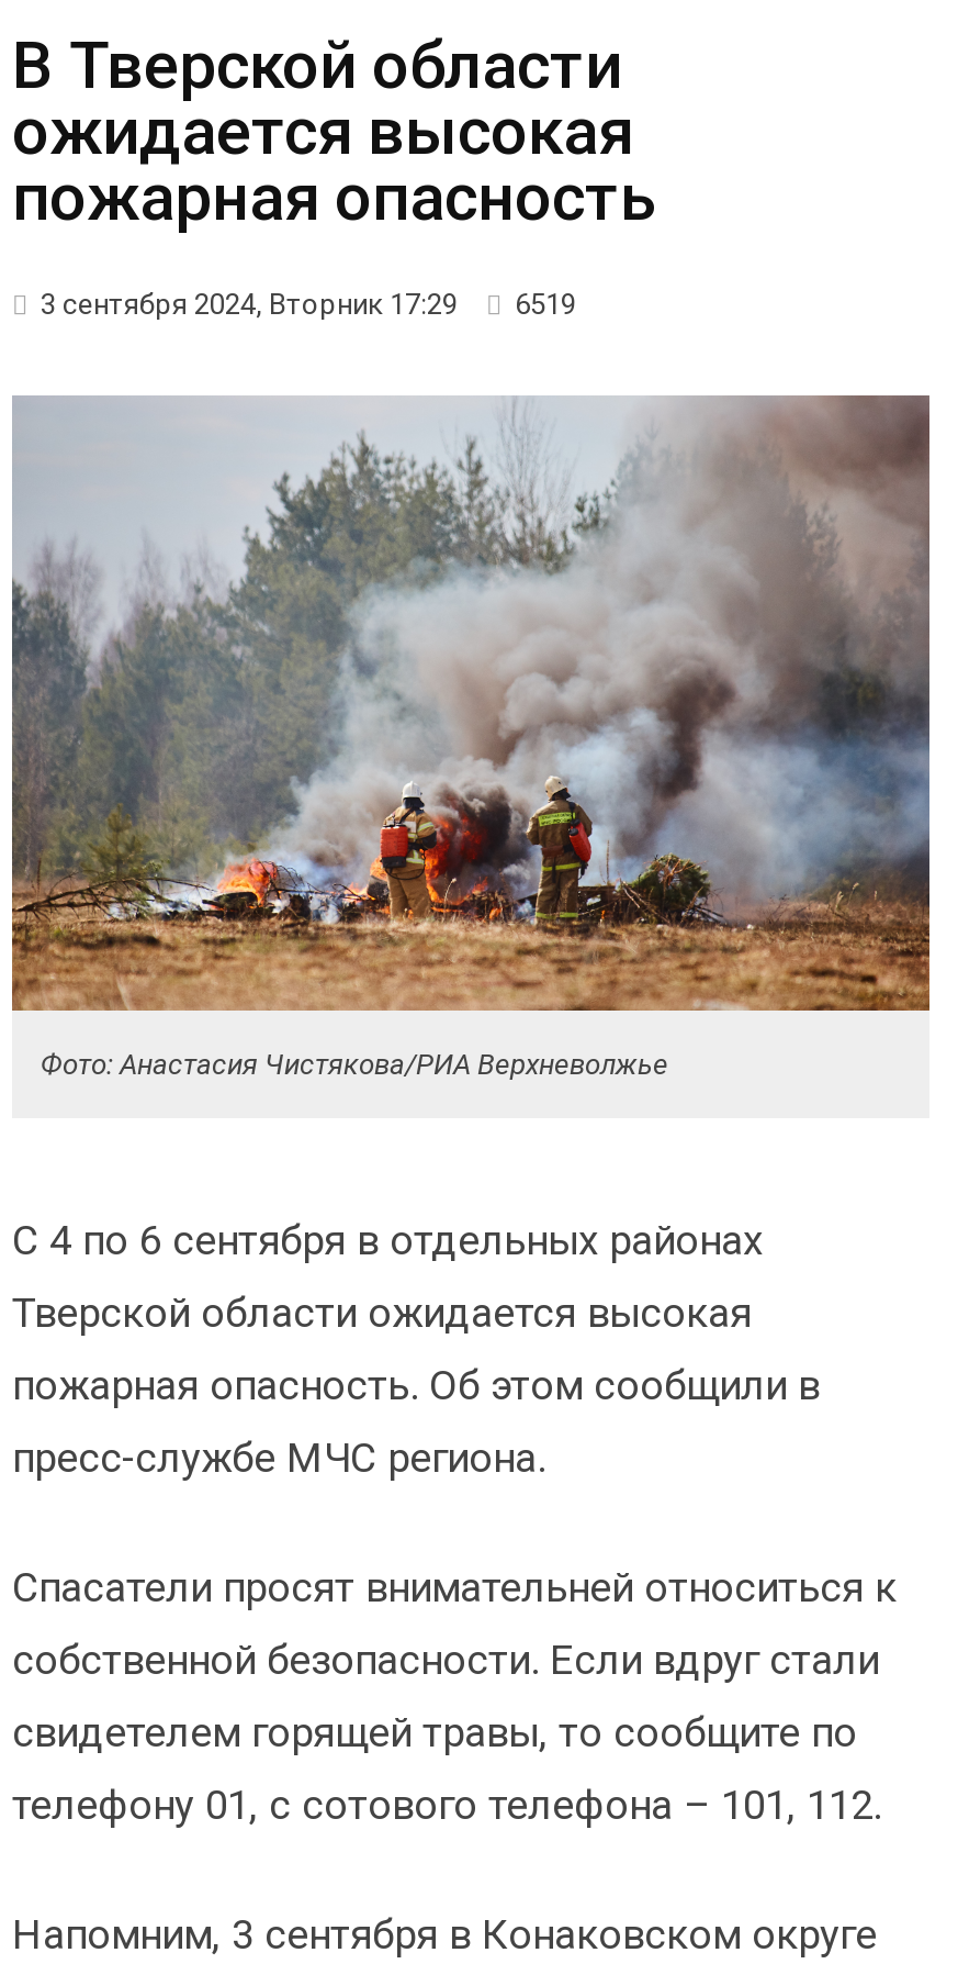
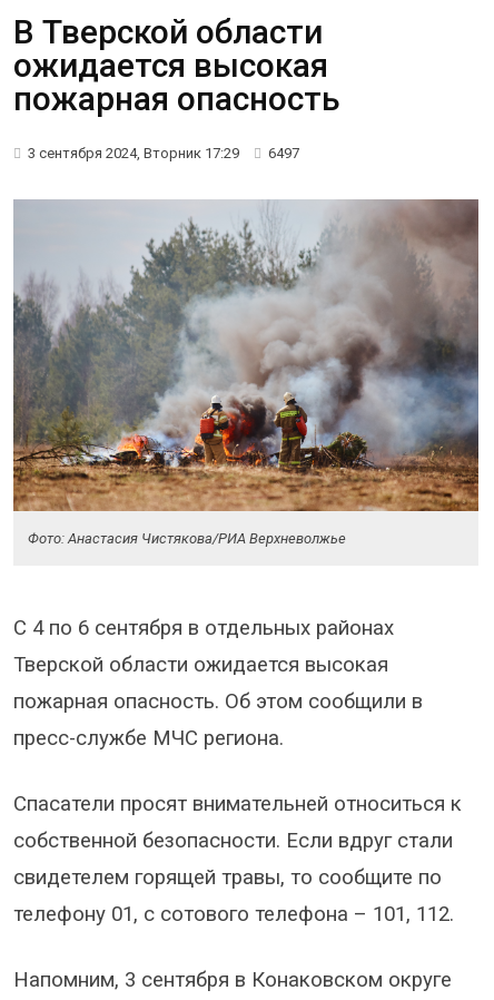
[508,287,576,320] 6519 -> [265,144,299,161] 6497

